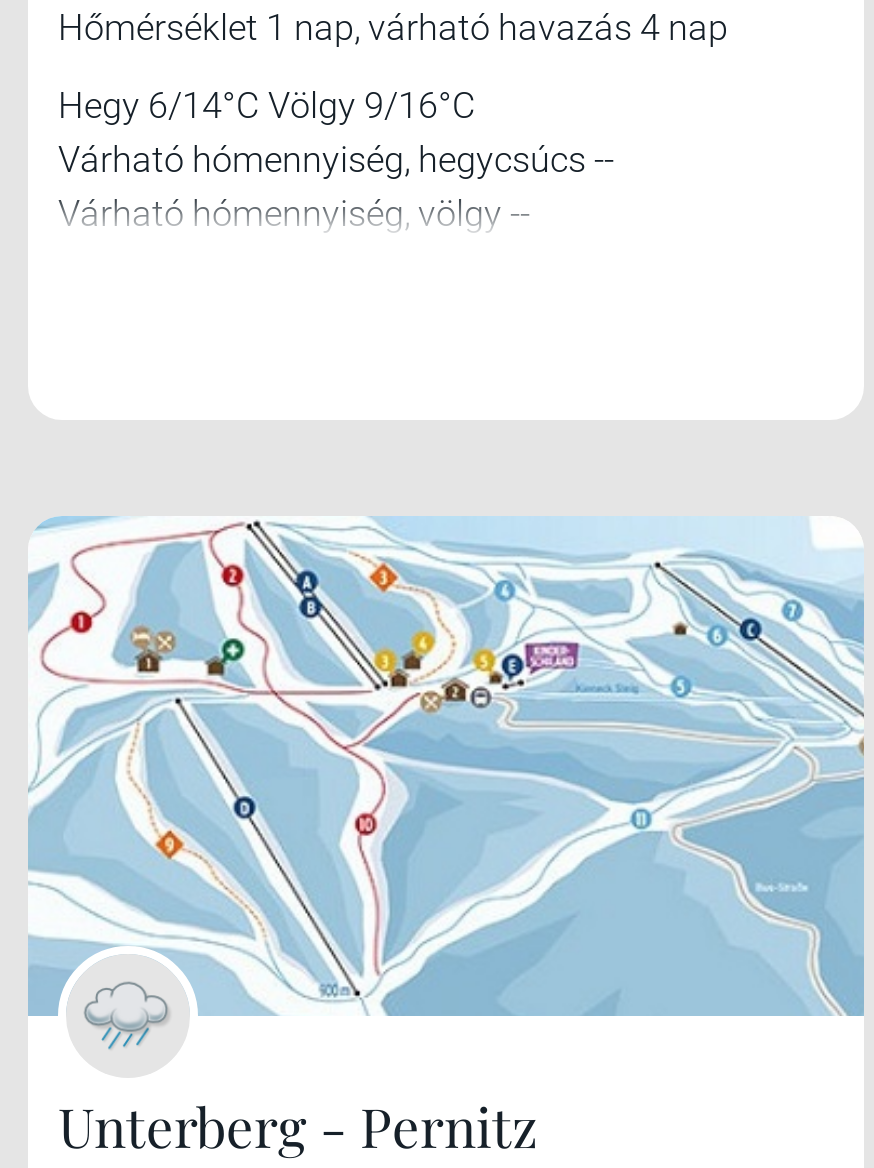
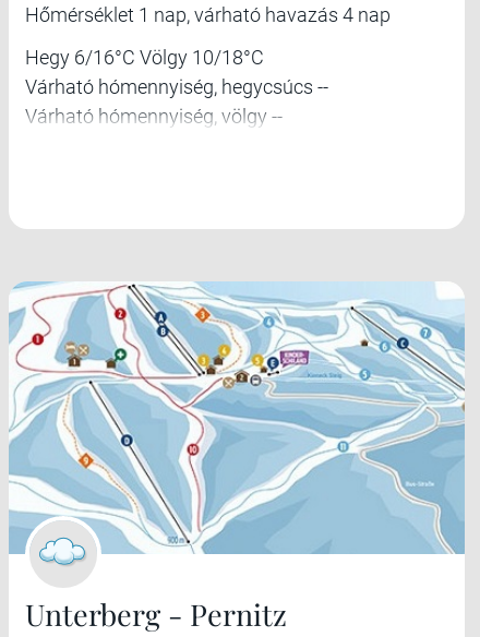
[58,84,476,126] Hegy 6/14°C Völgy 9/16°C -> [25,46,264,69] Hegy 6/16°C Völgy 10/18°C
[84,982,168,1050] [image] -> [38,537,85,572] [image]

